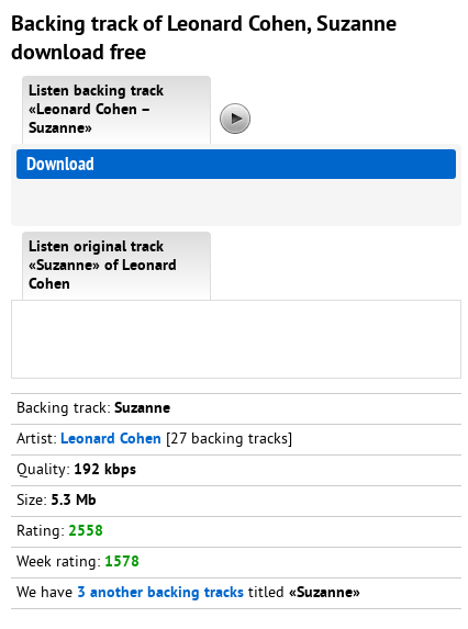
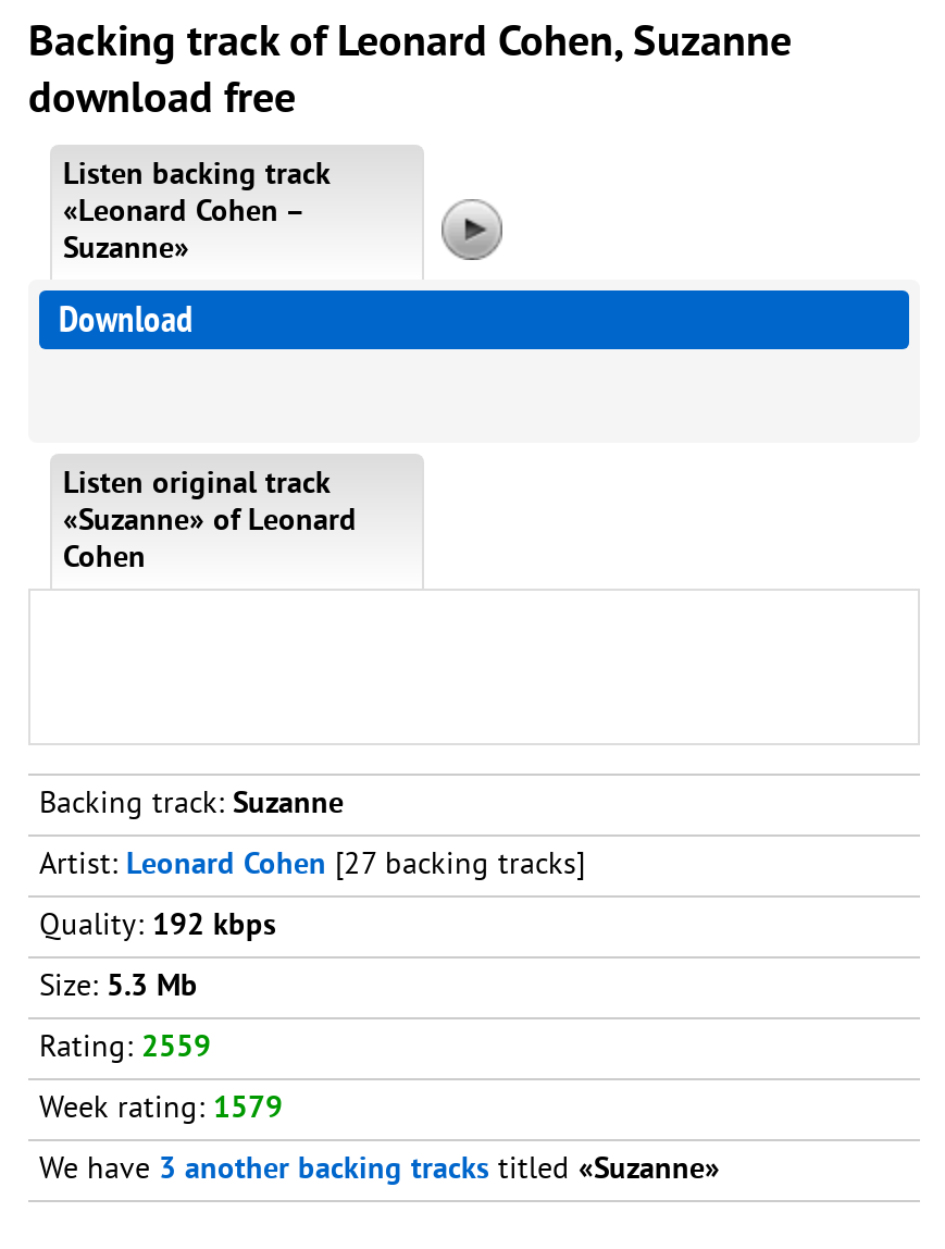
[16,523,103,541] Rating: 2558 -> [39,1030,211,1067] Rating: 2559
[16,553,140,572] Week rating: 1578 -> [39,1091,283,1128] Week rating: 1579

